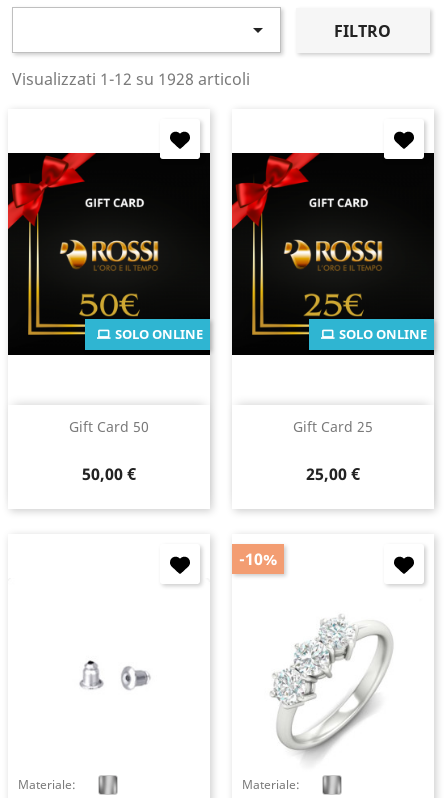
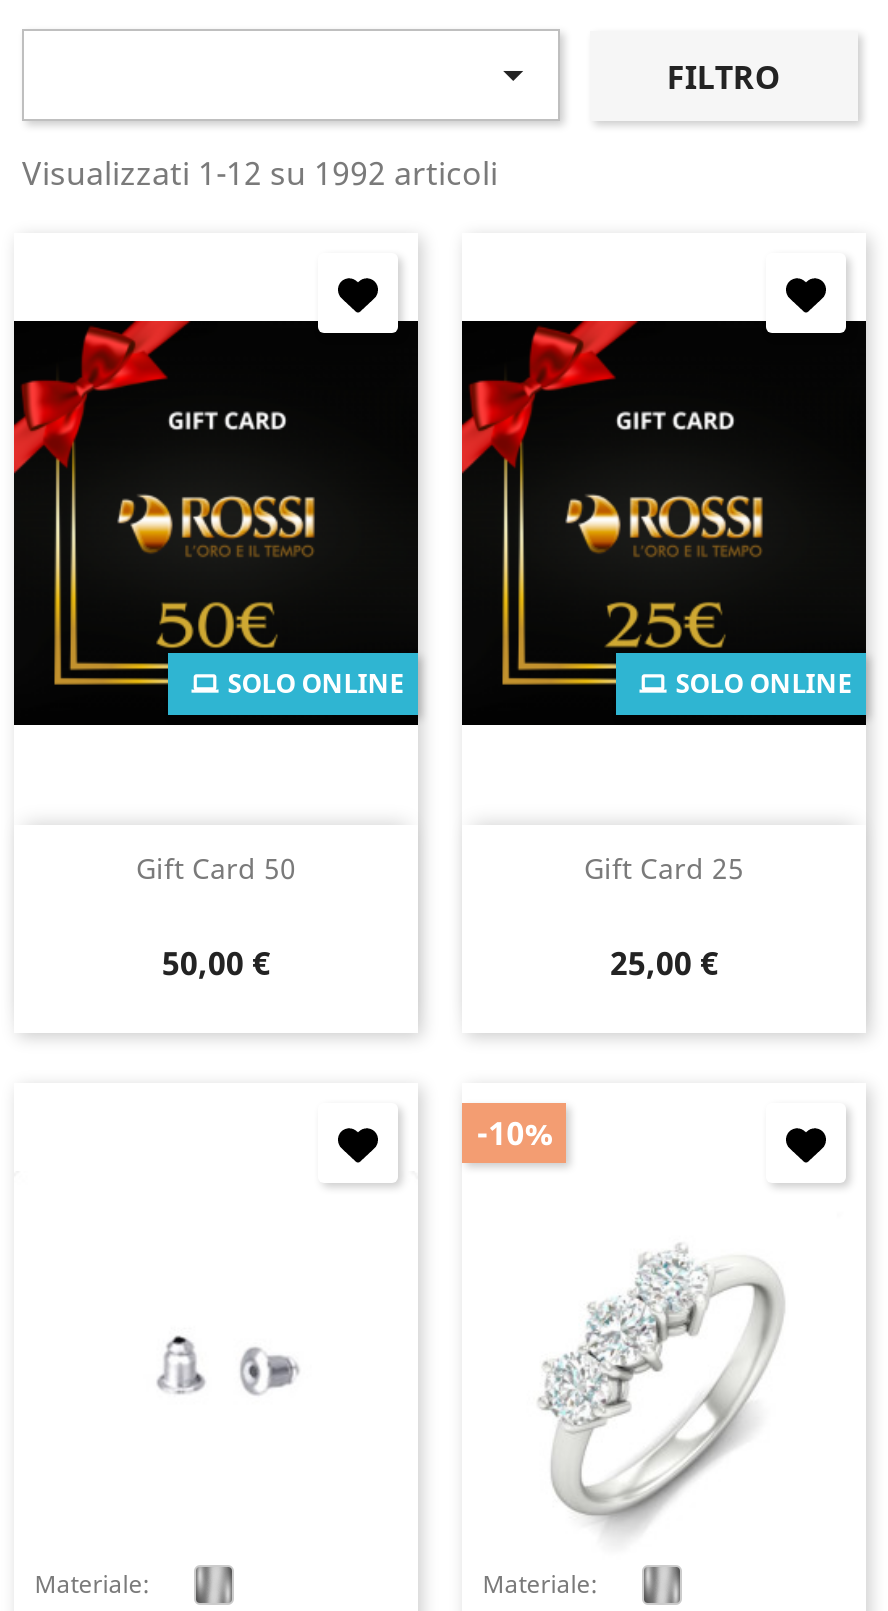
[12,68,250,90] Visualizzati 1-12 su 1928 articoli -> [22,151,498,195] Visualizzati 1-12 su 1992 articoli

